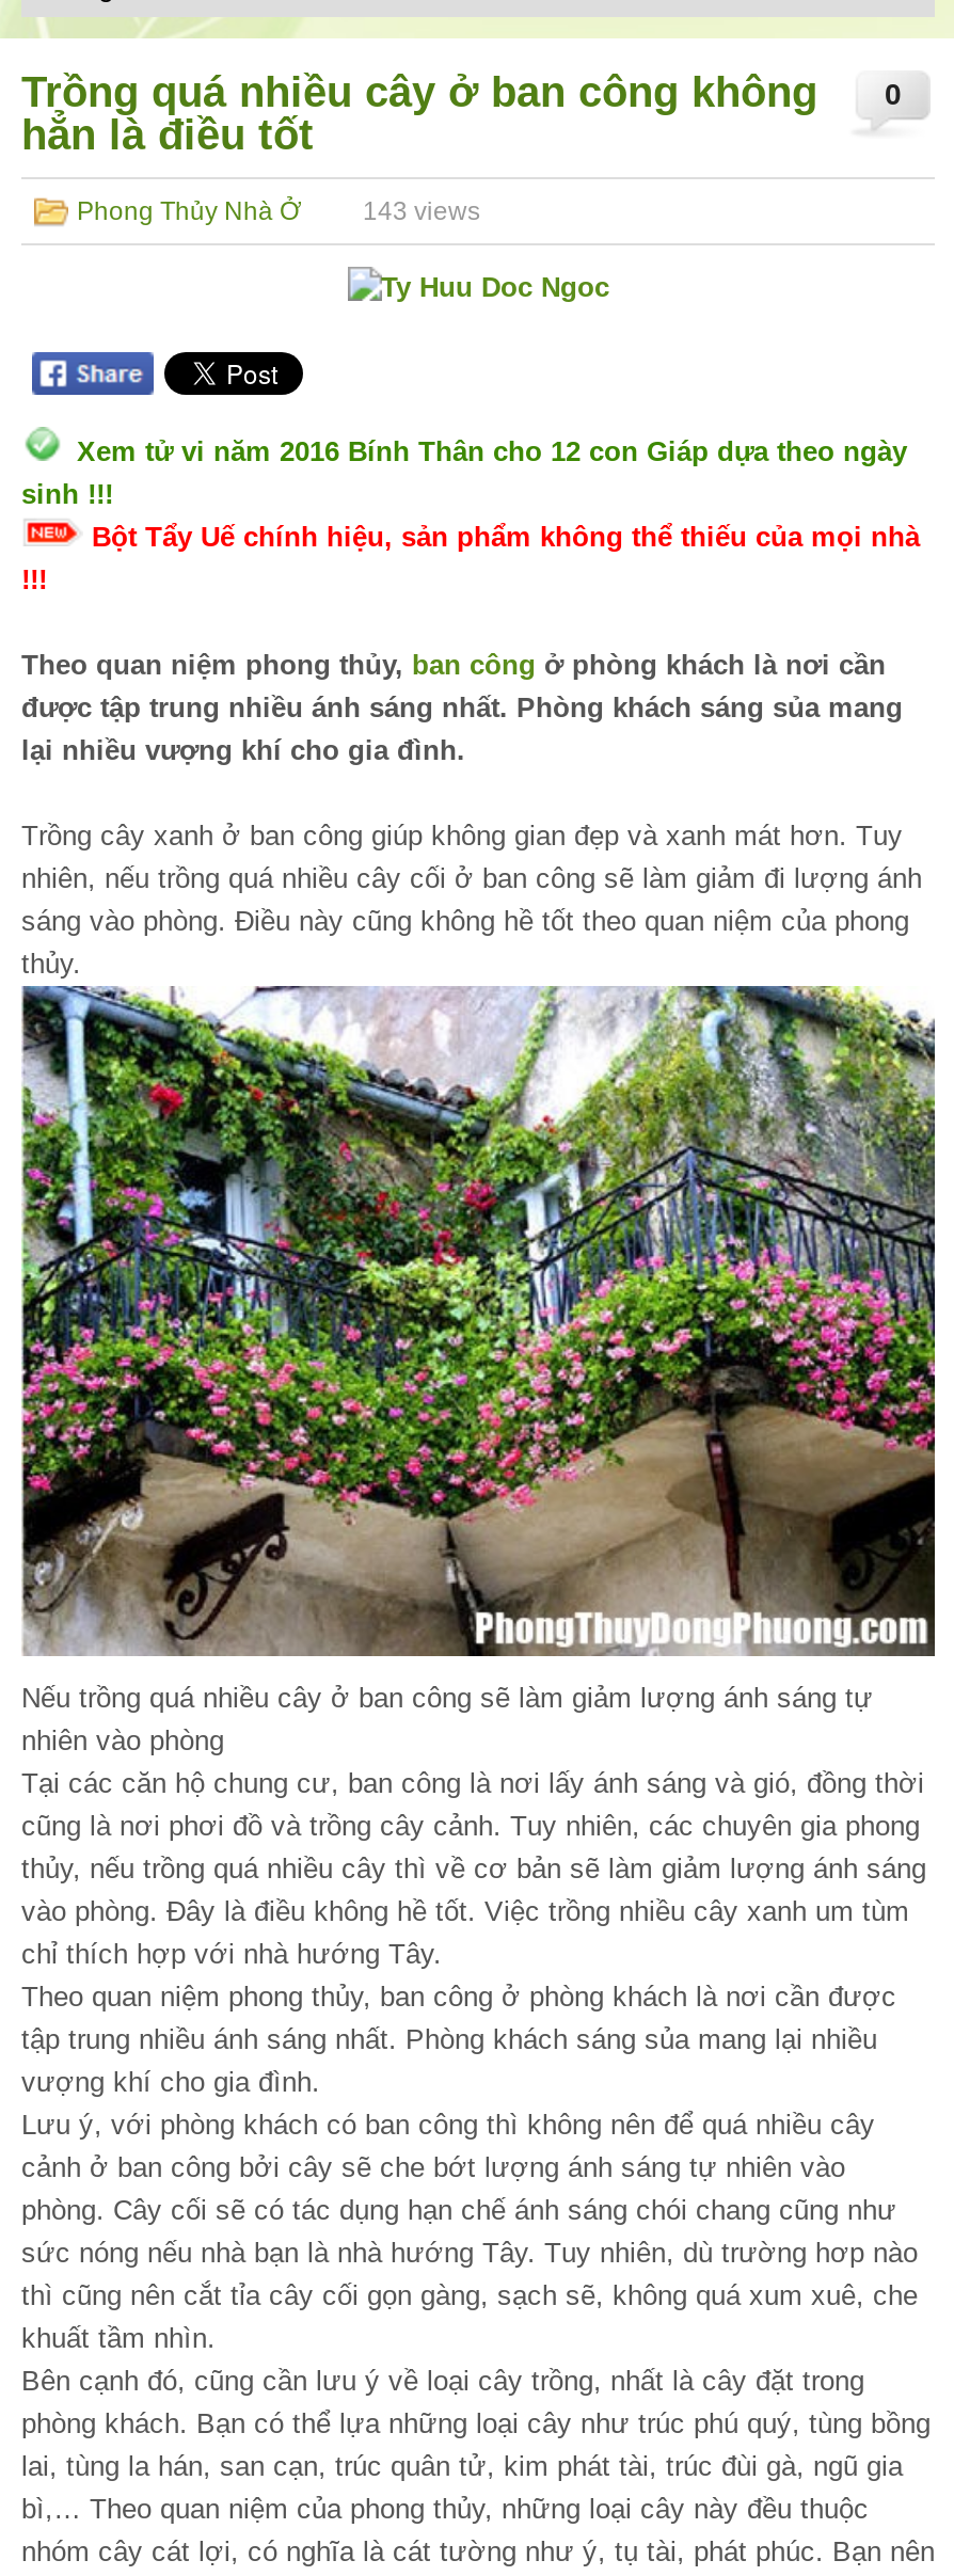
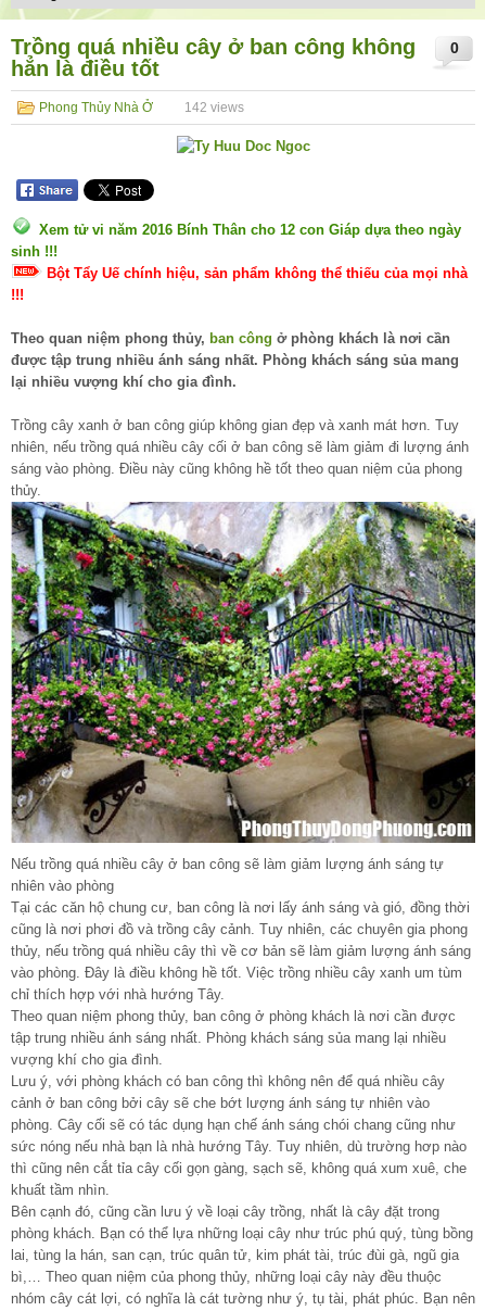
[363,196,480,226] 143 views -> [184,100,244,115] 142 views

